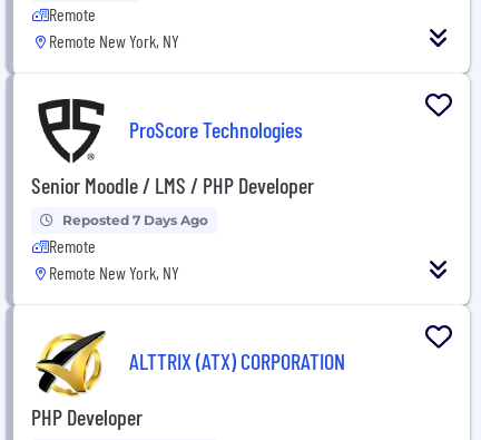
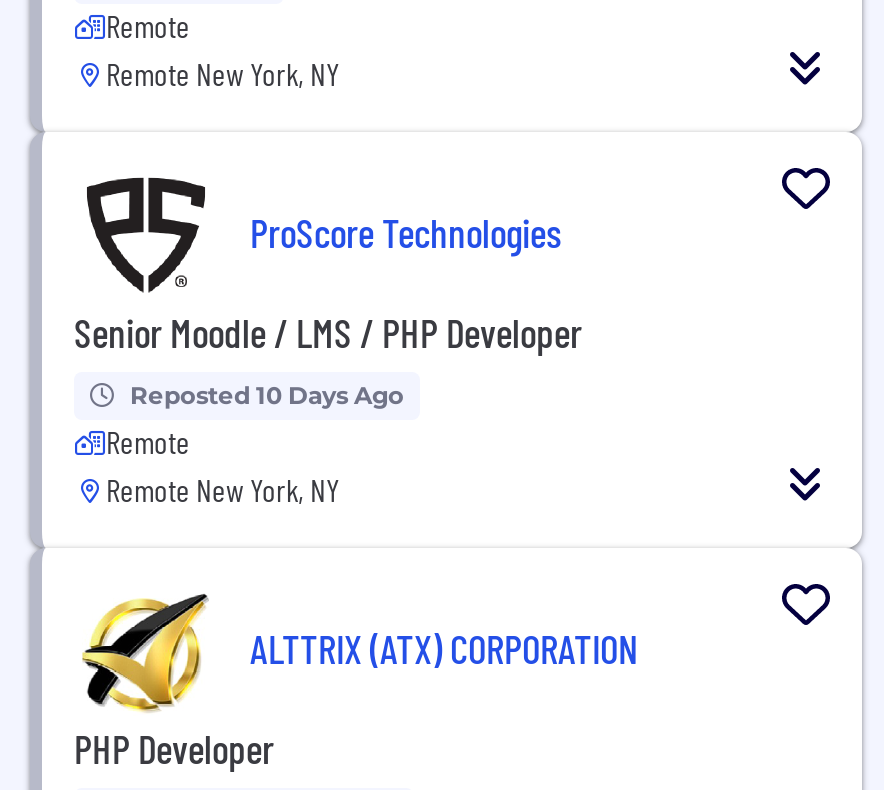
[62,211,208,228] Reposted 7 Days Ago -> [130,379,404,409] Reposted 10 Days Ago

